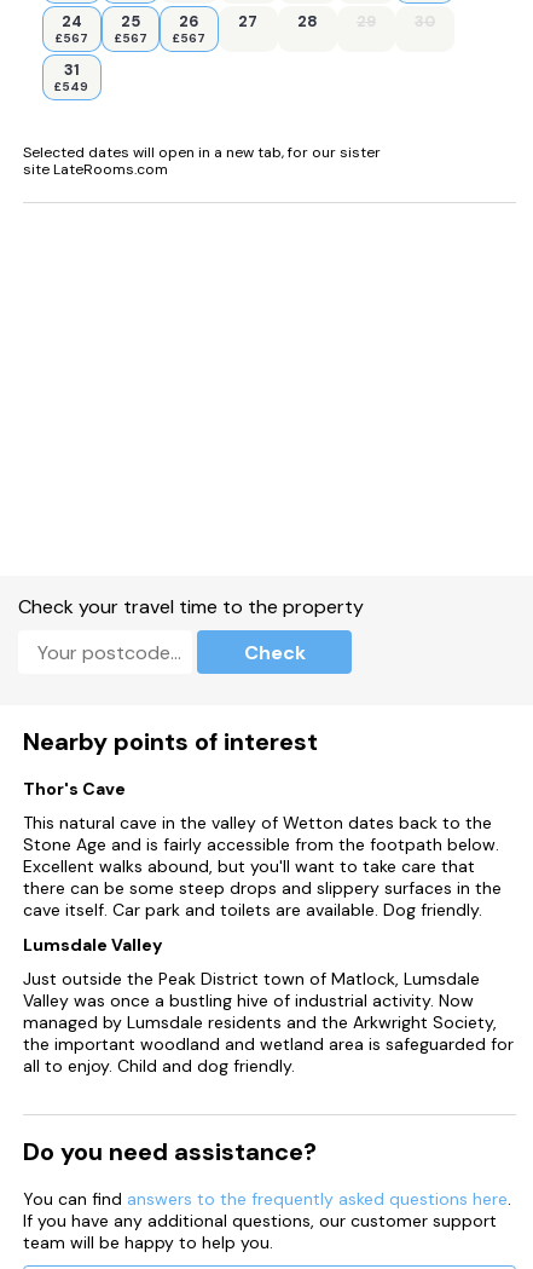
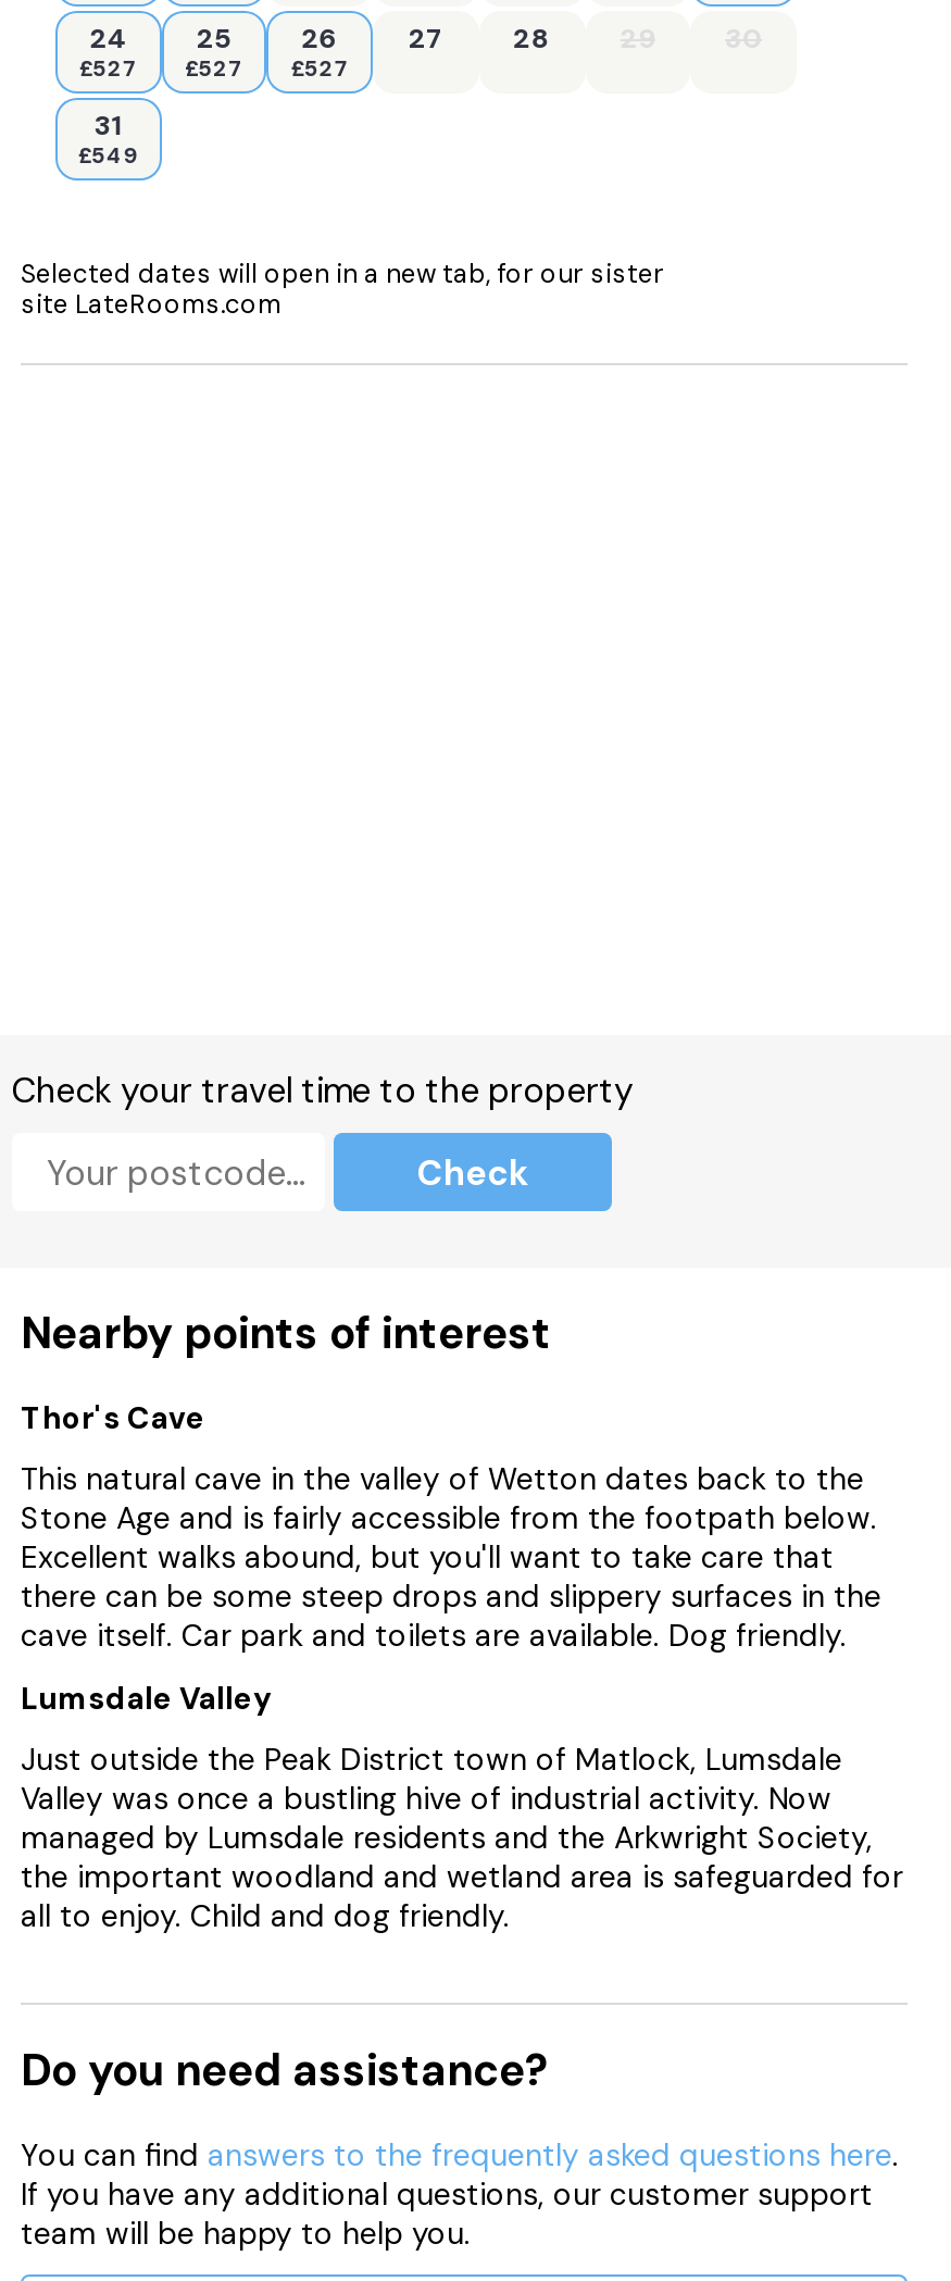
[55,30,88,46] £567 -> [79,54,138,83] £527
[114,30,147,46] £567 -> [185,54,243,83] £527
[173,30,206,46] £567 -> [291,54,349,83] £527

